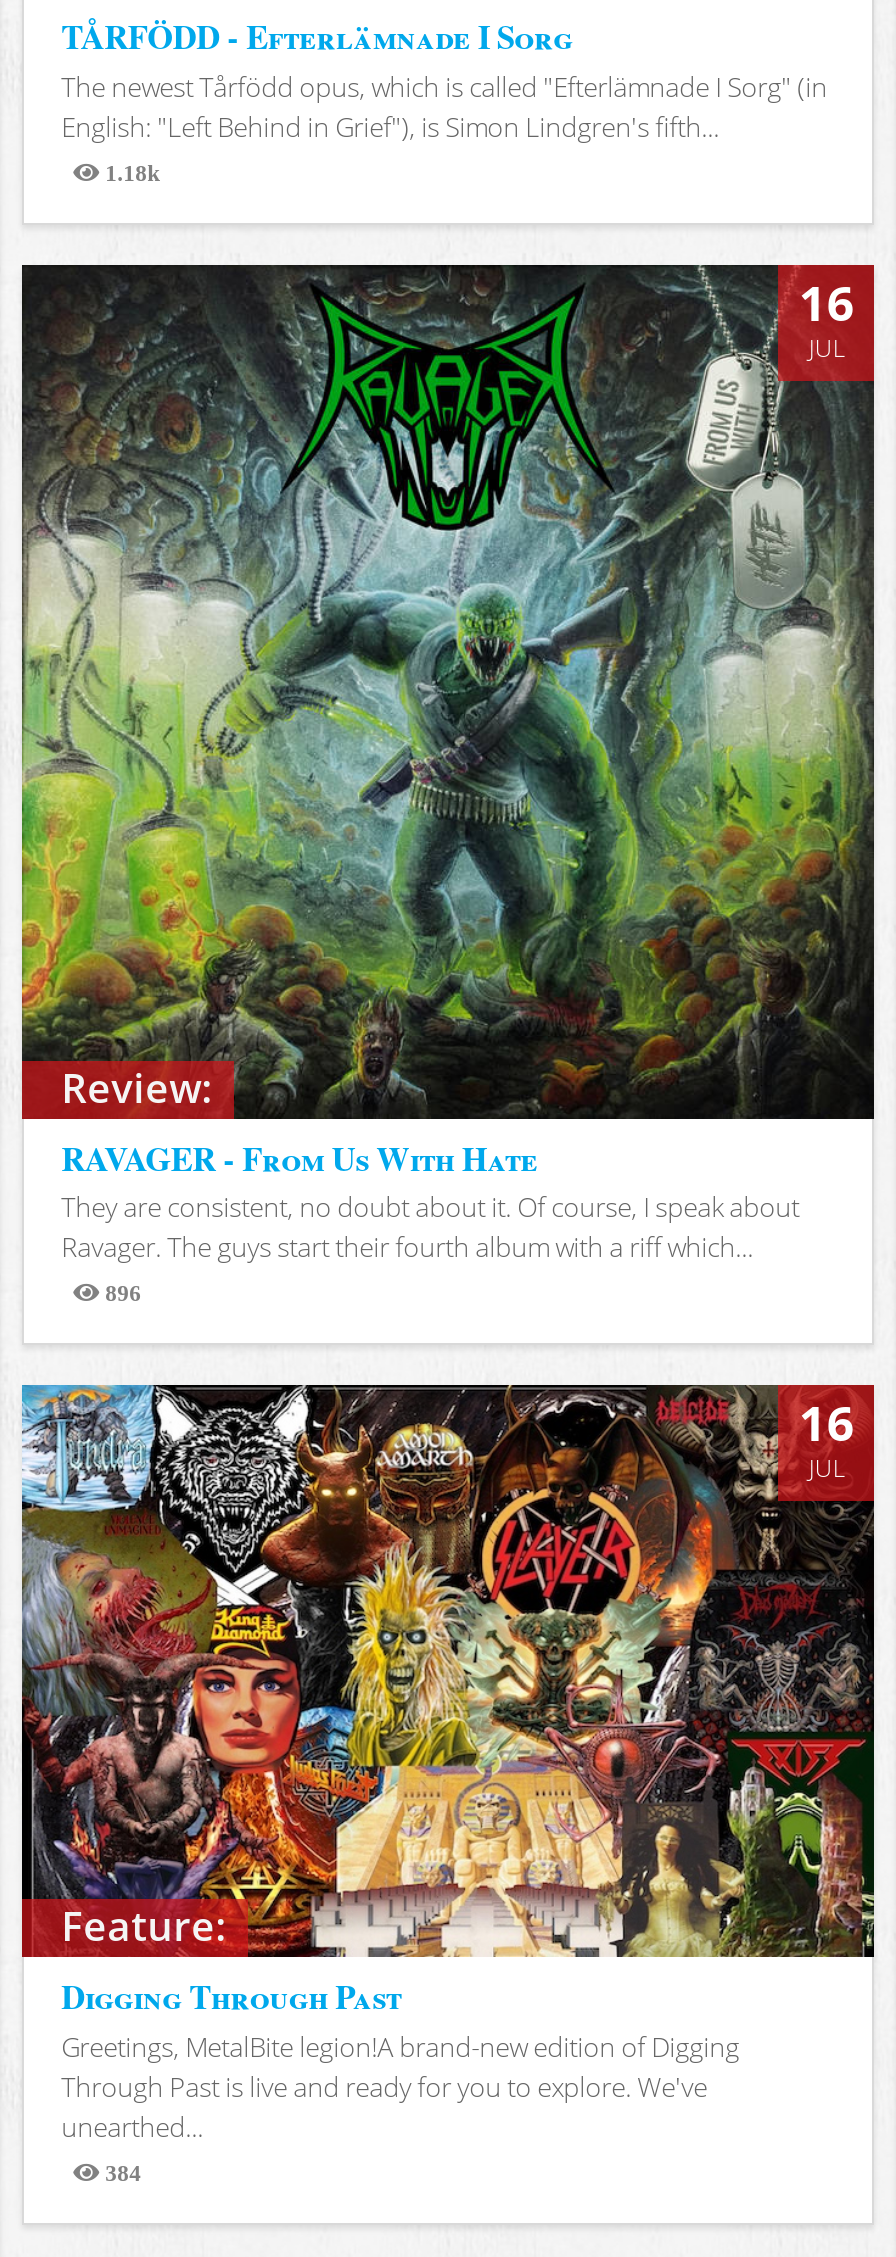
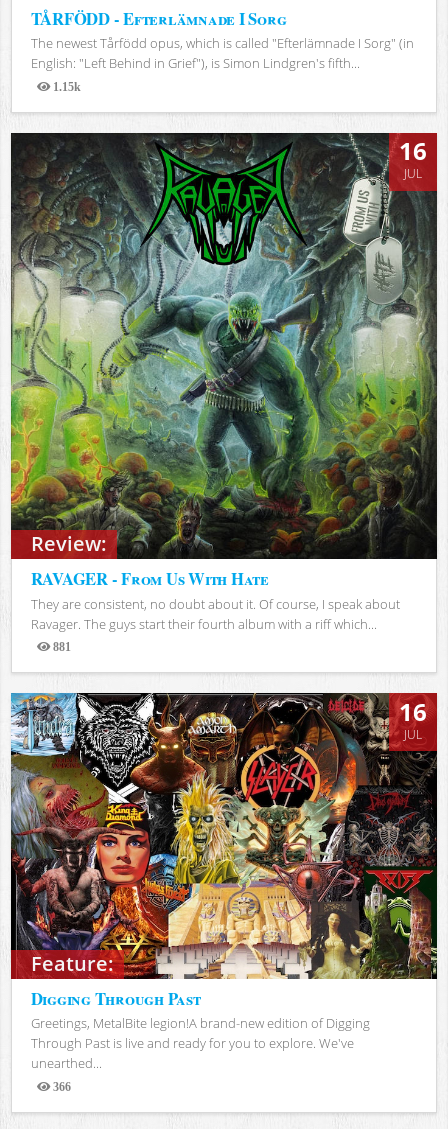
[99,160,161,182] 1.18k -> [50,81,81,92] 1.15k
[99,1281,141,1303] 896 -> [50,641,71,652] 881
[99,2161,141,2183] 384 -> [50,1081,71,1092] 366

